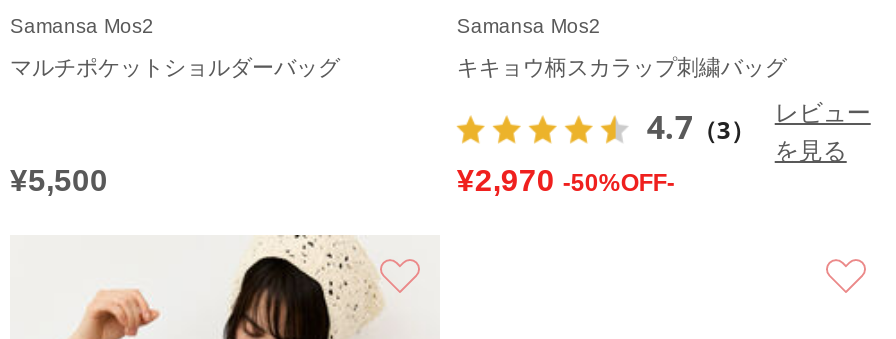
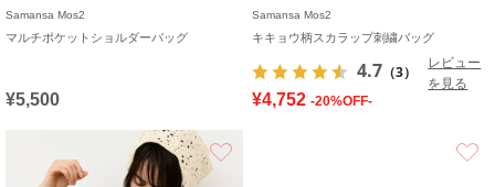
[457,163,675,197] ¥2,970 -50%OFF- -> [252,90,373,109] ¥4,752 -20%OFF-

